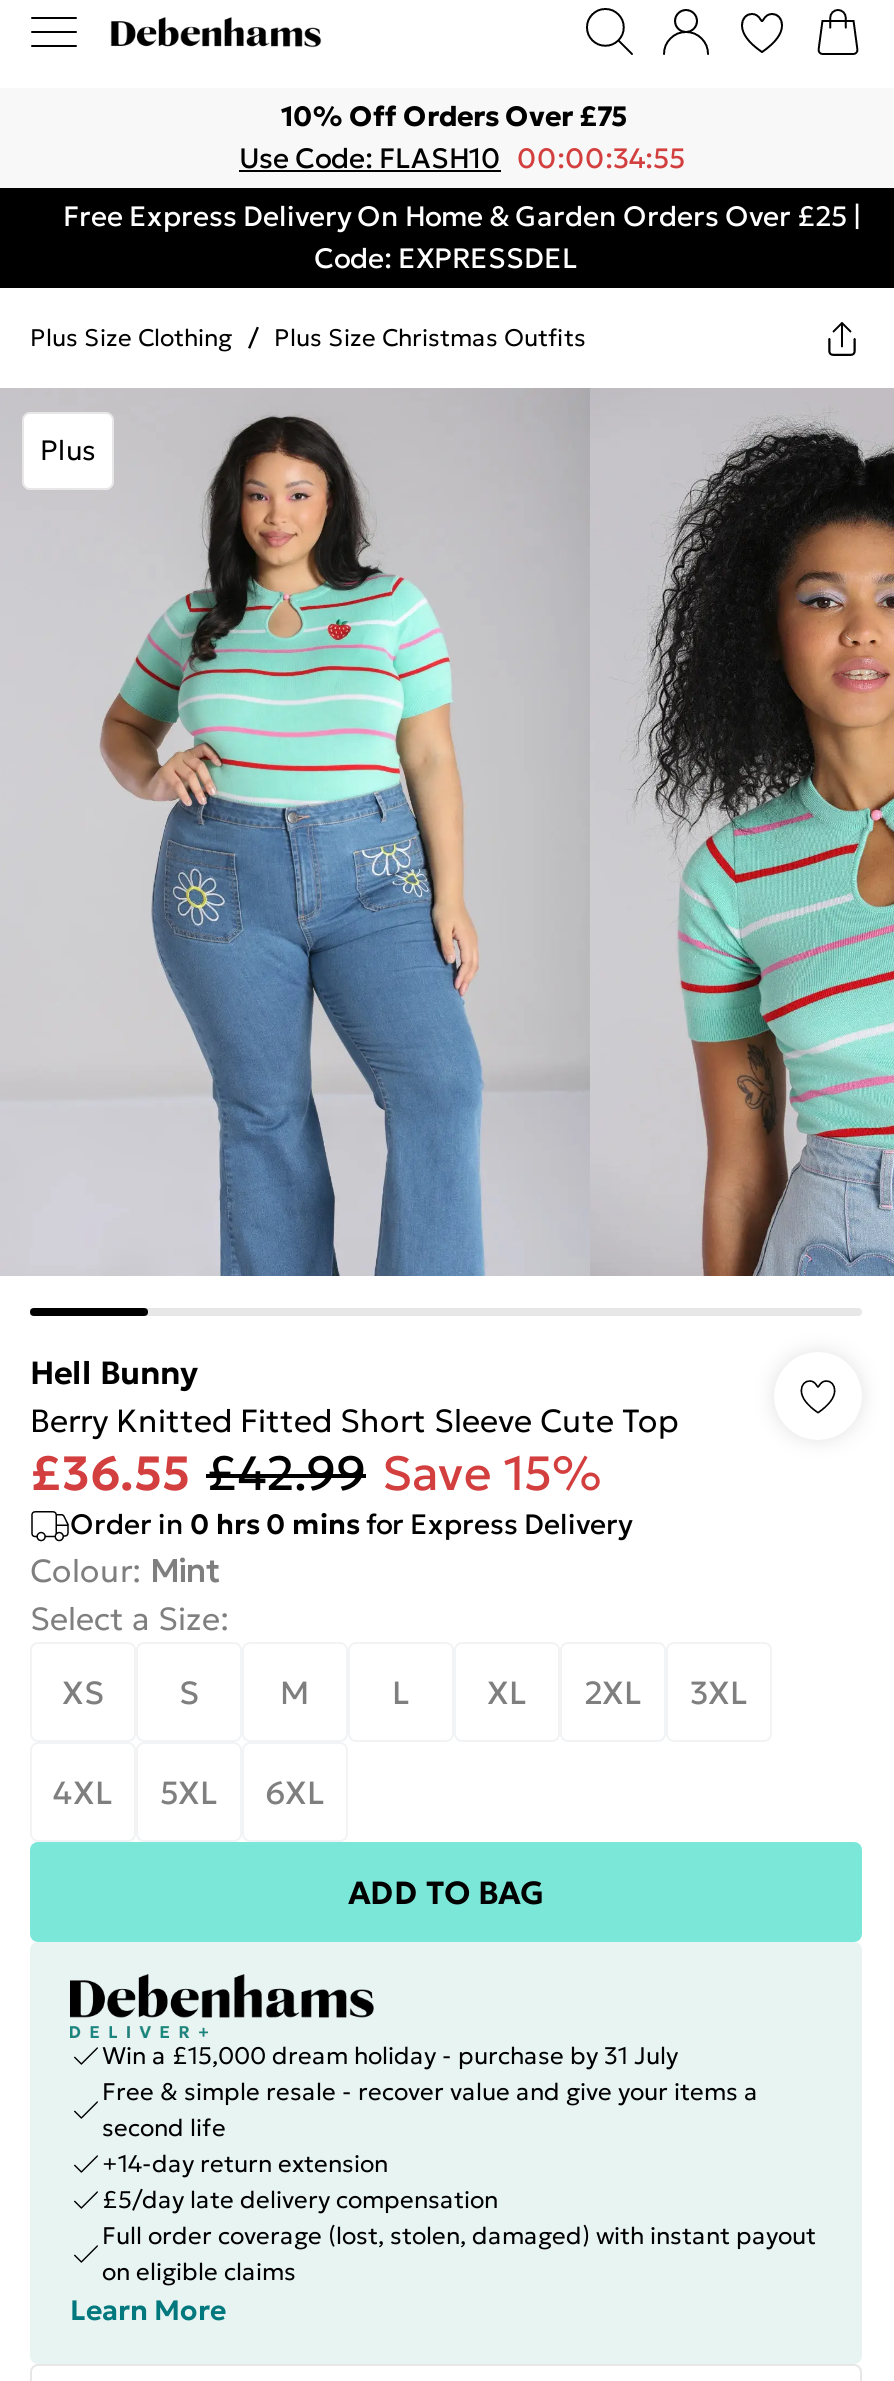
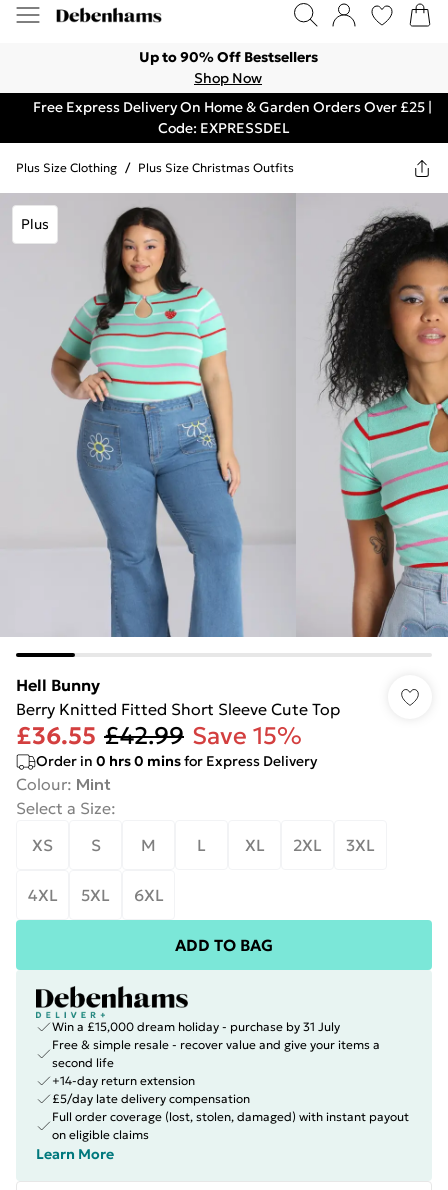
[239,98,685,176] 10% Off Orders Over £75 | Use Code: FLASH10 00:00:34:55 -> [138,48,317,87] Up to 90% Off Bestsellers | Shop Now

